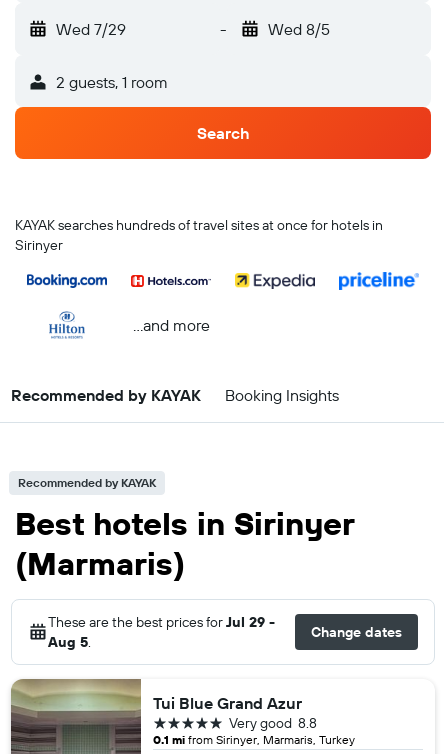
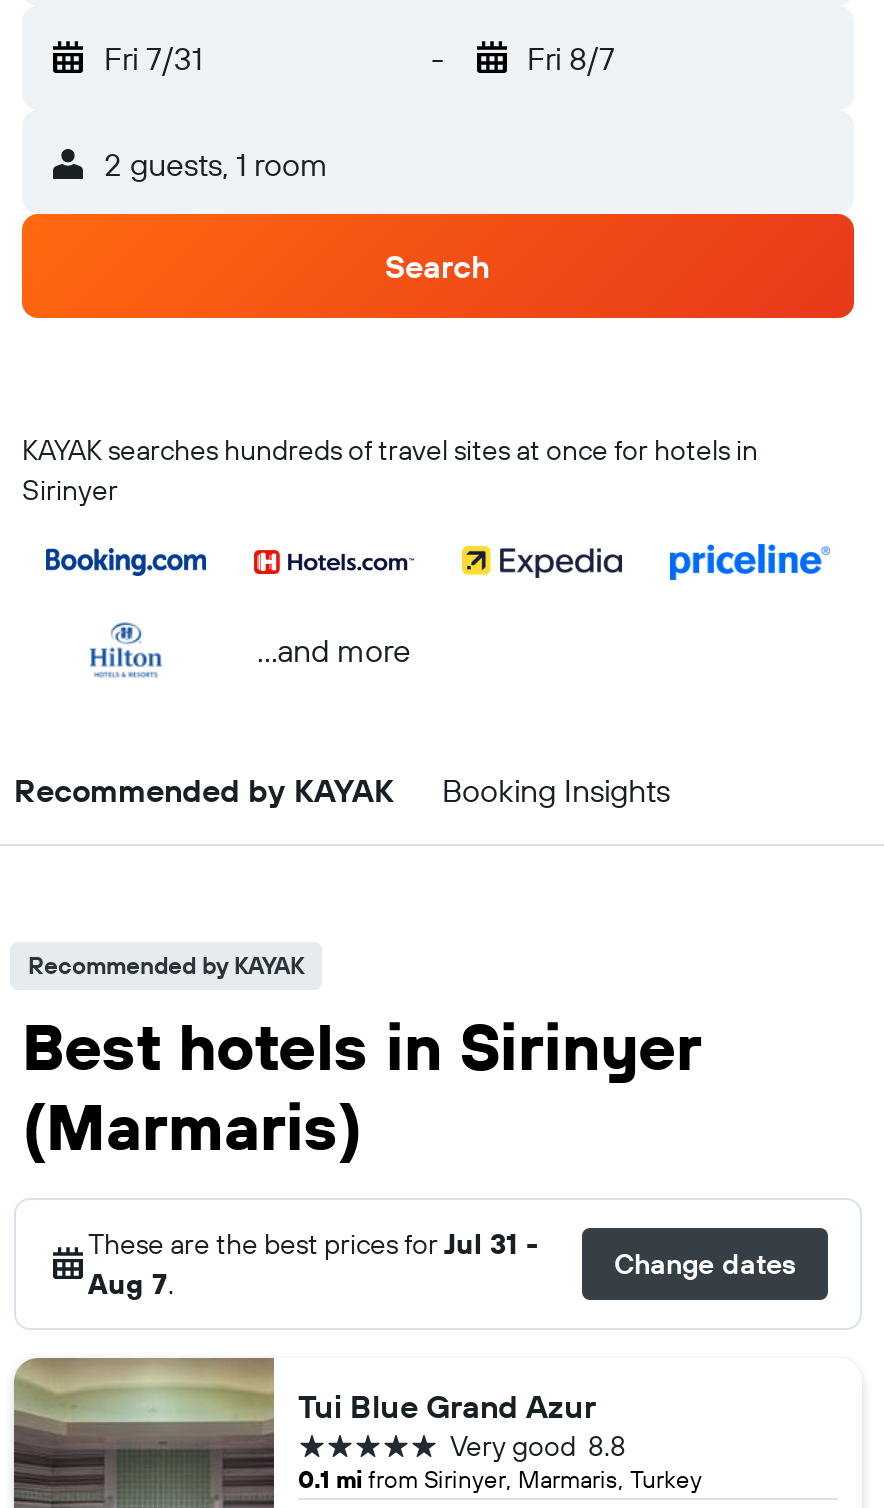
[56,19,126,39] Wed 7/29 -> [104,38,202,78] Fri 7/31
[267,19,329,39] Wed 8/5 -> [527,38,615,78] Fri 8/7
[48,613,275,631] These are the best prices for Jul 29 - -> [88,1226,538,1262] These are the best prices for Jul 31 -
[48,633,91,651] Aug 5. -> [88,1266,174,1302] Aug 7.

